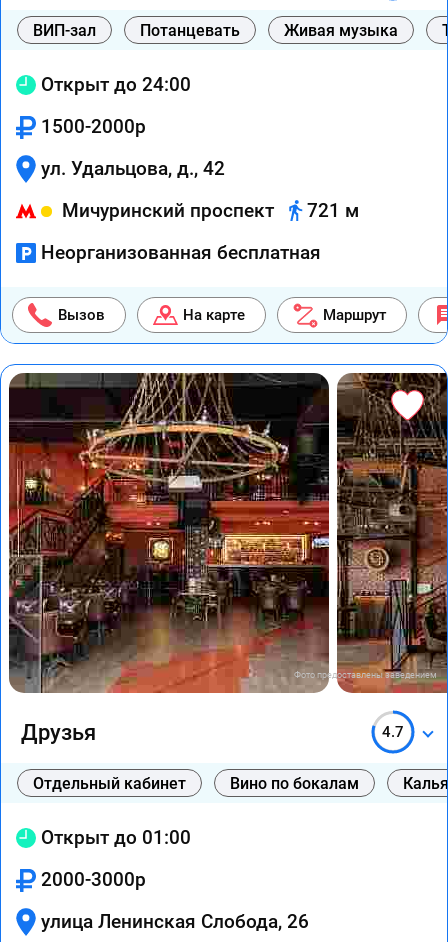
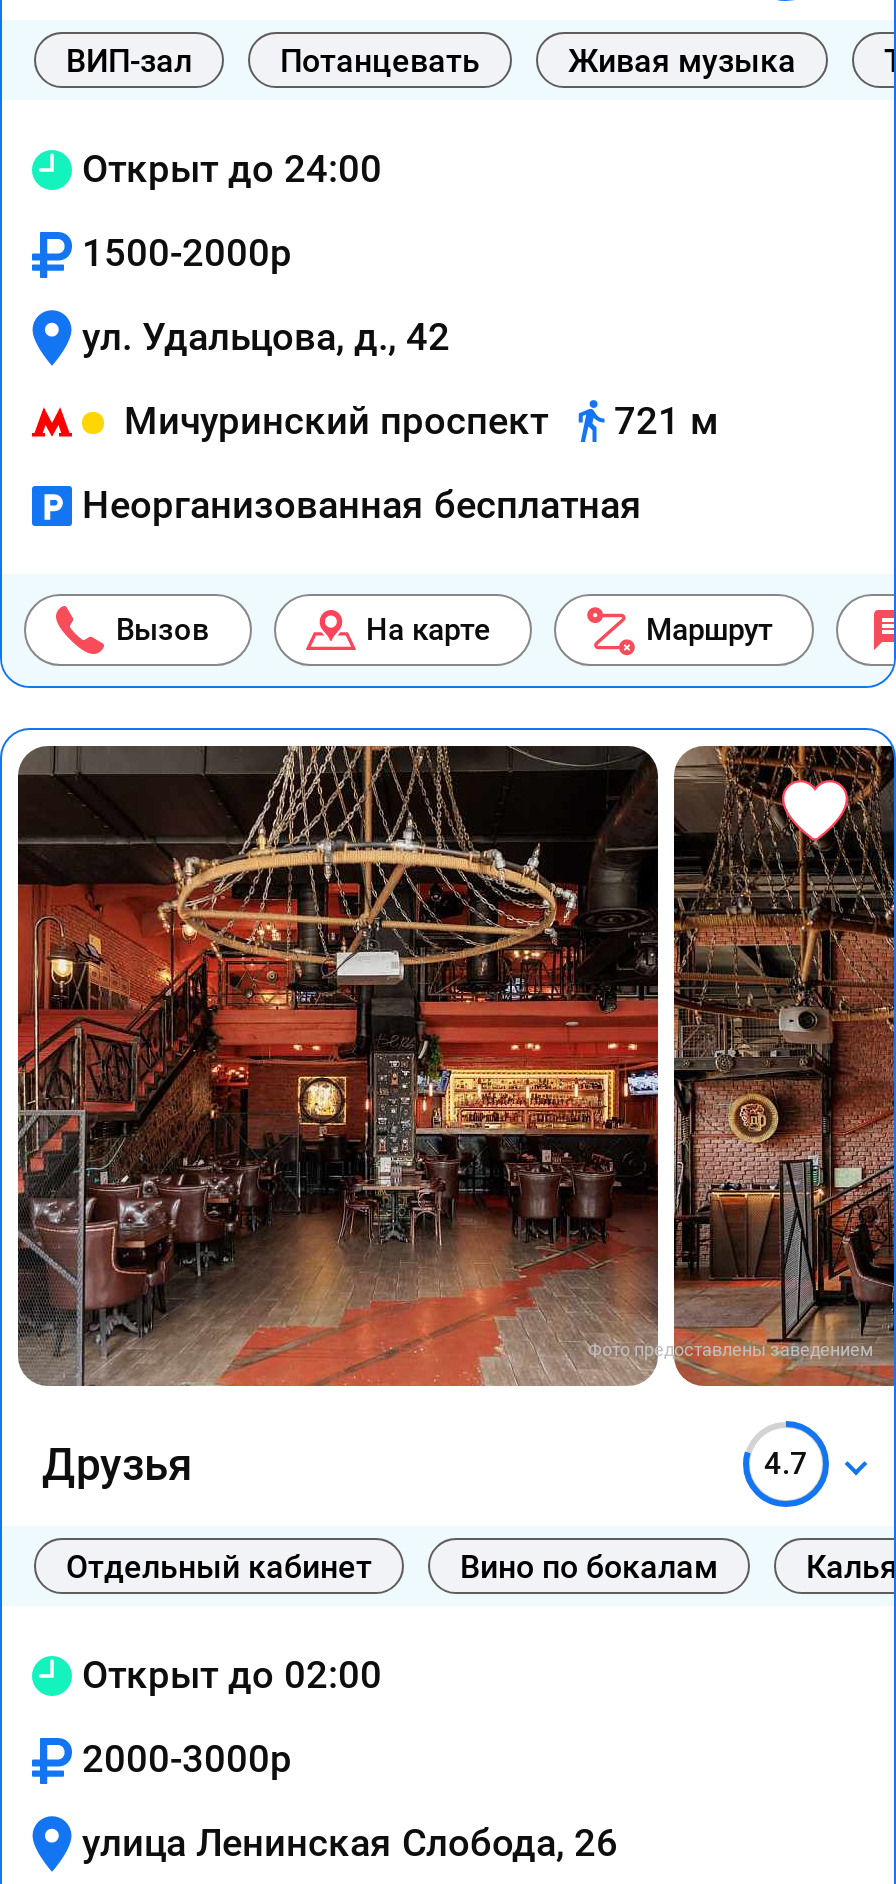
[41,826,191,849] Открыт до 01:00 -> [82,1652,382,1698] Открыт до 02:00

